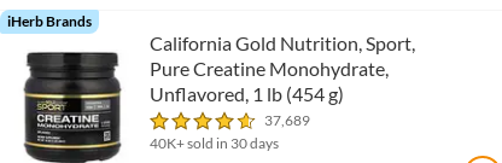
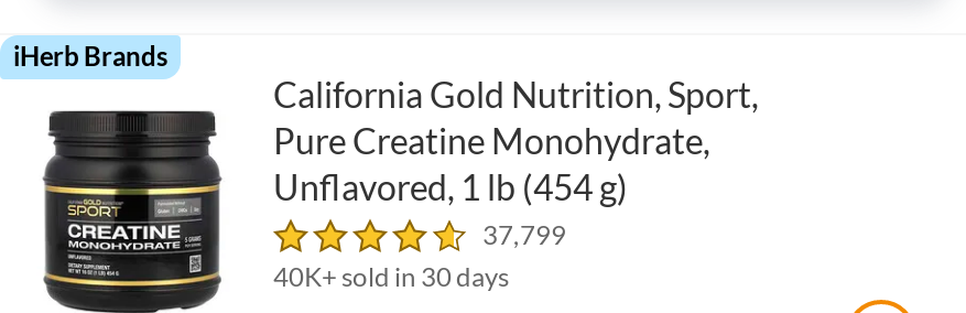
[264,112,310,130] 37,689 -> [482,219,566,252] 37,799

